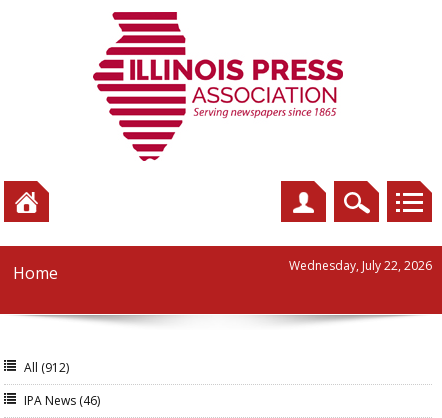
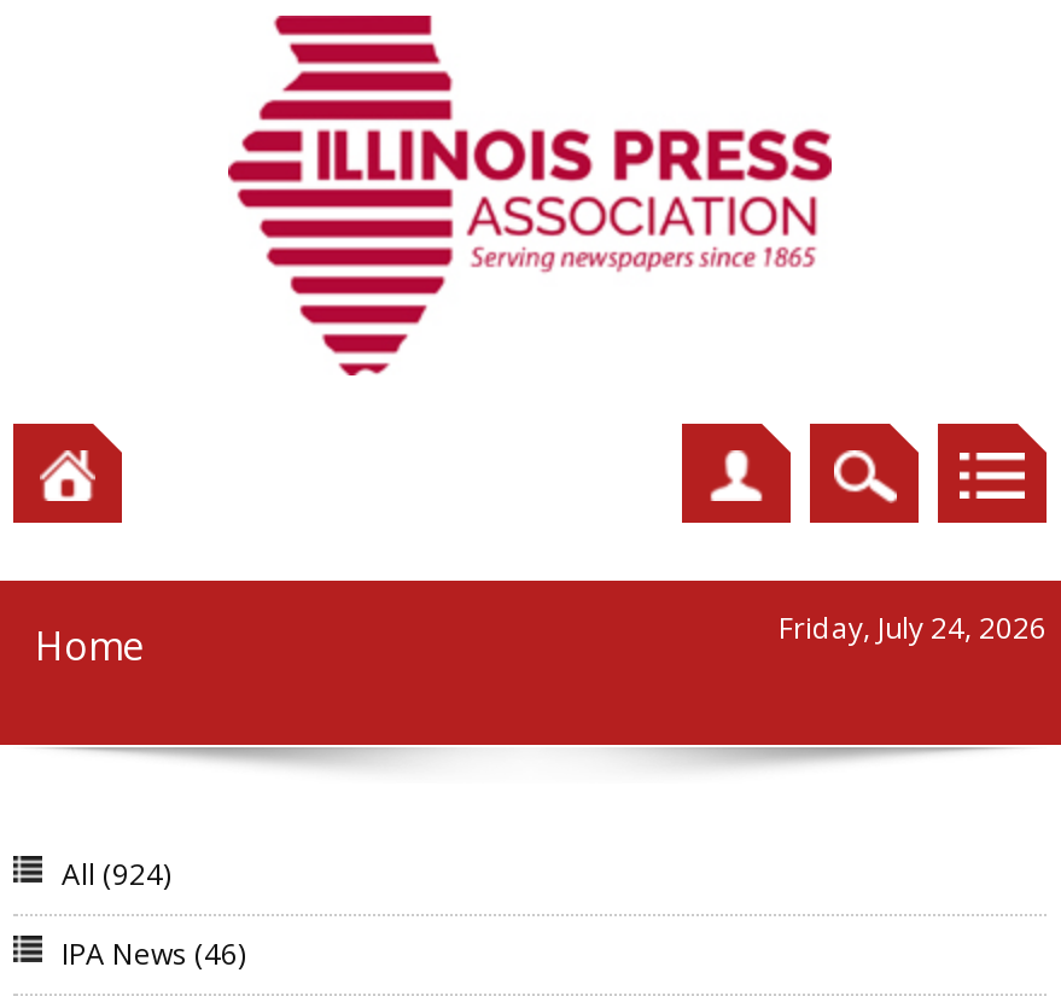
[289,257,432,274] Wednesday, July 22, 2026 -> [779,607,1047,648] Friday, July 24, 2026
[24,359,69,376] All (912) -> [62,854,170,895] All (924)

